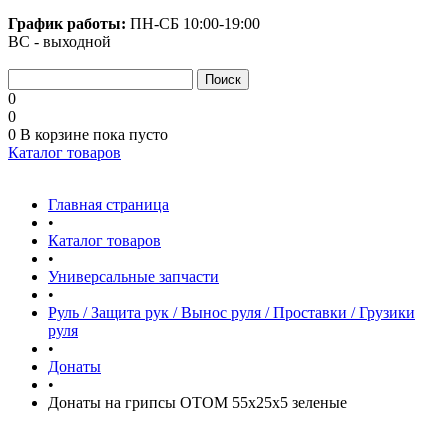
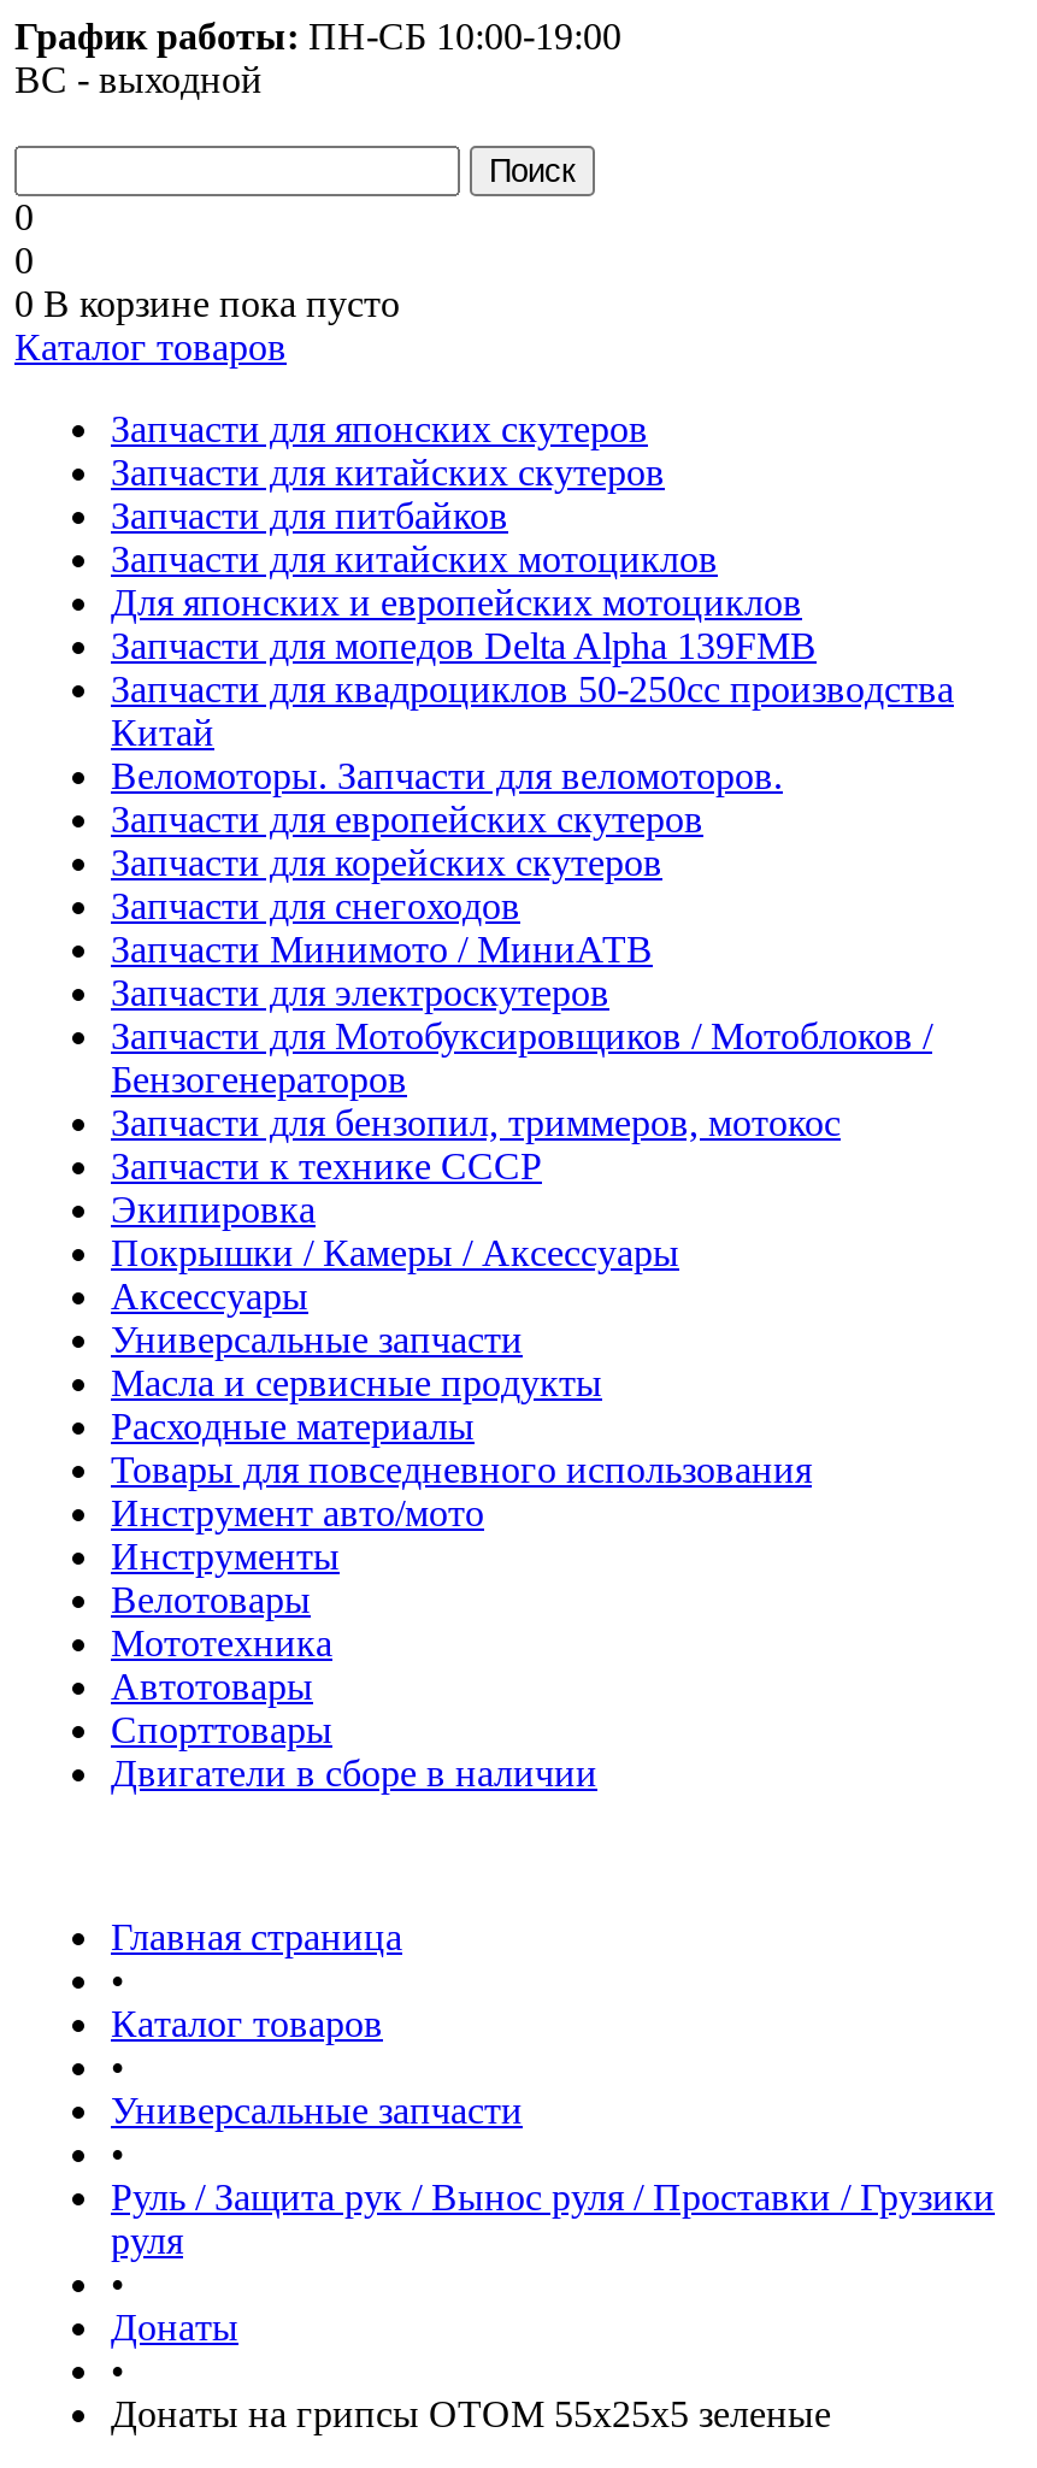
none -> [111,408,954,1793] Запчасти для японских скутеров | Запчасти для китайских скутеров | Запчасти для питбайков | Запчасти для китайских мотоциклов | Для японских и европейских мотоциклов | Запчасти для мопедов Delta Alpha 139FMB | Запчасти для квадроциклов 50-250сс производства | Китай | Веломоторы. Запчасти для веломоторов. | Запчасти для европейских скутеров | Запчасти для корейских скутеров | Запчасти для снегоходов | Запчасти Минимото / МиниАТВ | Запчасти для электроскутеров | Запчасти для Мотобуксировщиков / Мотоблоков / | Бензогенераторов | Запчасти для бензопил, триммеров, мотокос | Запчасти к технике СССР | Экипировка | Покрышки / Камеры / Аксессуары | Аксессуары | Универсальные запчасти | Масла и сервисные продукты | Расходные материалы | Товары для повседневного использования | Инструмент авто/мото | Инструменты | Велотовары | Мототехника | Автотовары | Спорттовары | Двигатели в сборе в наличии

